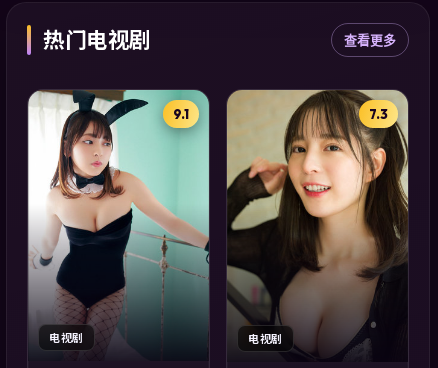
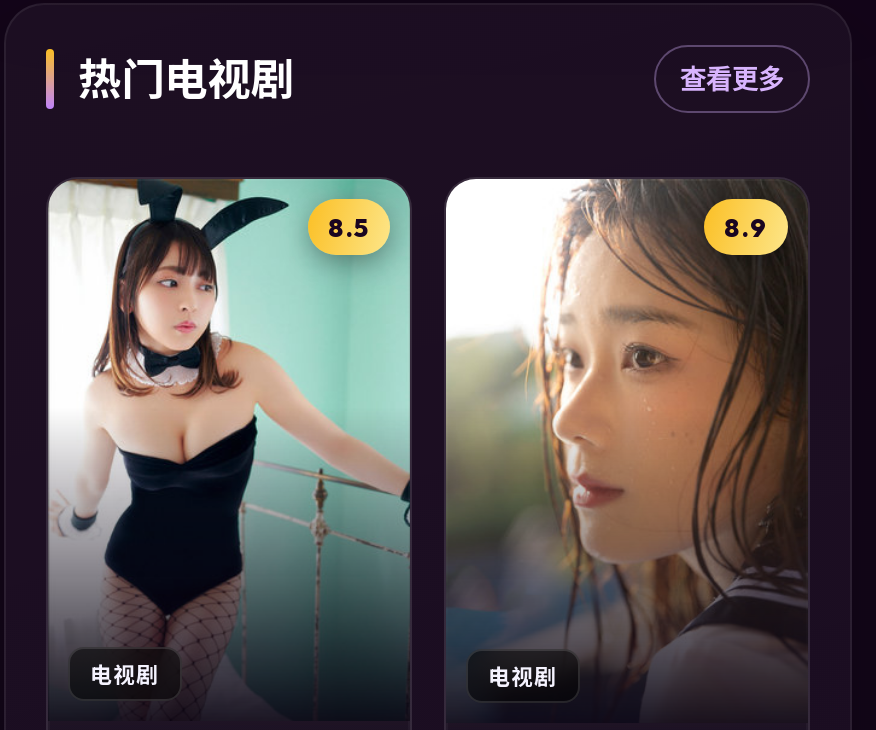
[226,89,409,351] [image] | 7.3 -> [444,177,808,703] [image] | 8.9
[173,106,189,122] 9.1 -> [328,211,370,243] 8.5

